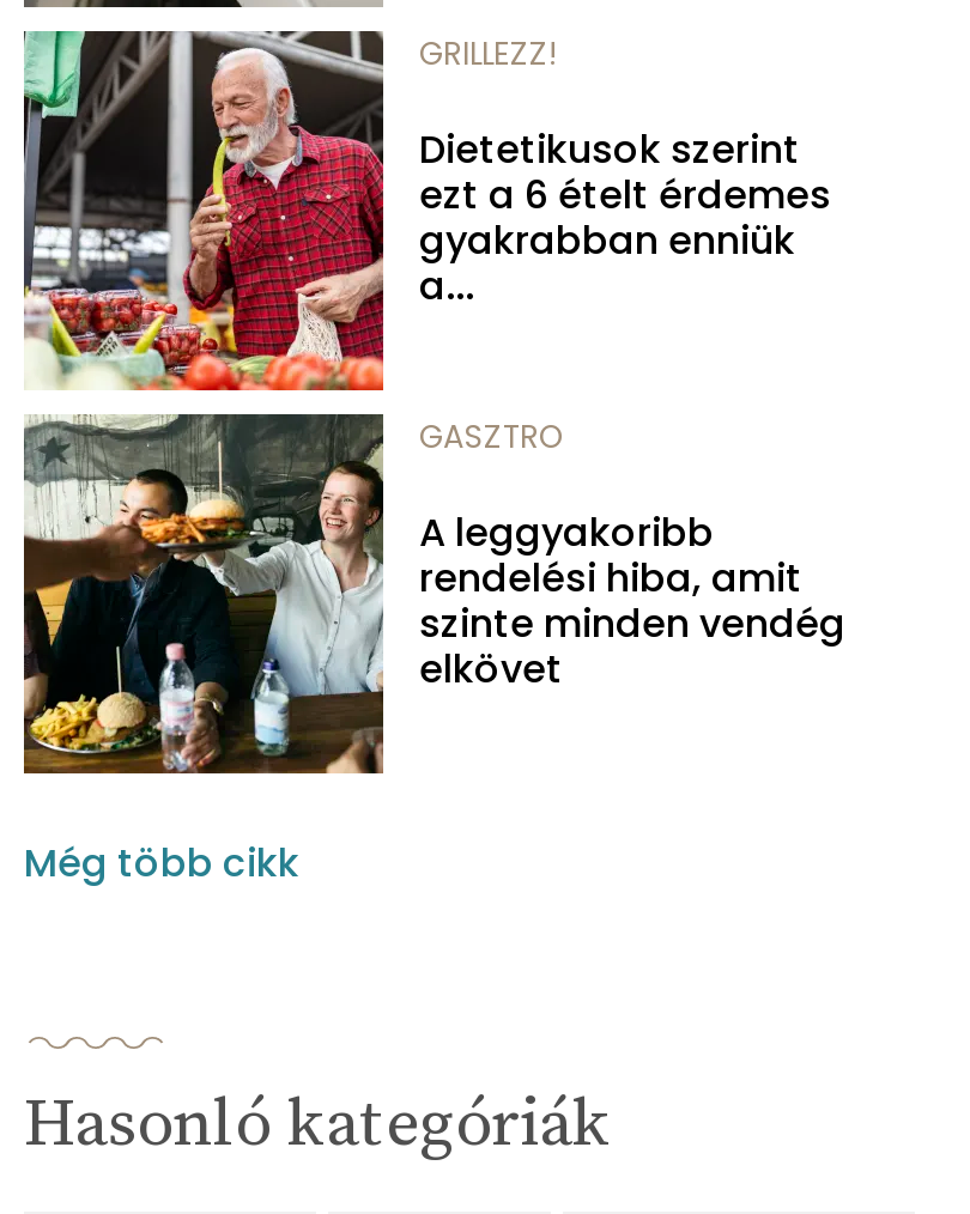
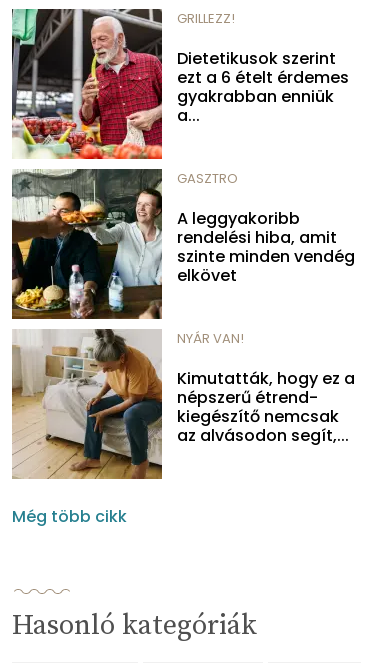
none -> [11,329,355,480] [image] | NYÁR VAN! | Kimutatták, hogy ez a | népszerű étrend- | kiegészítő nemcsak | az alvásodon segít,...

